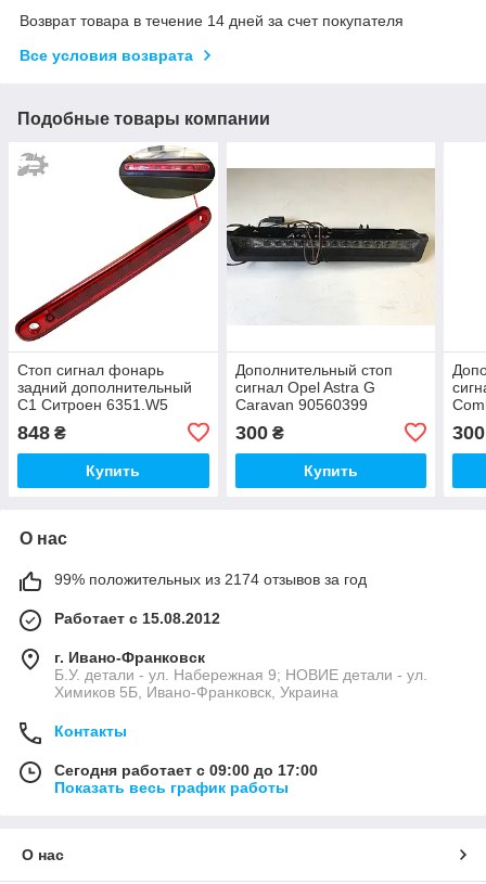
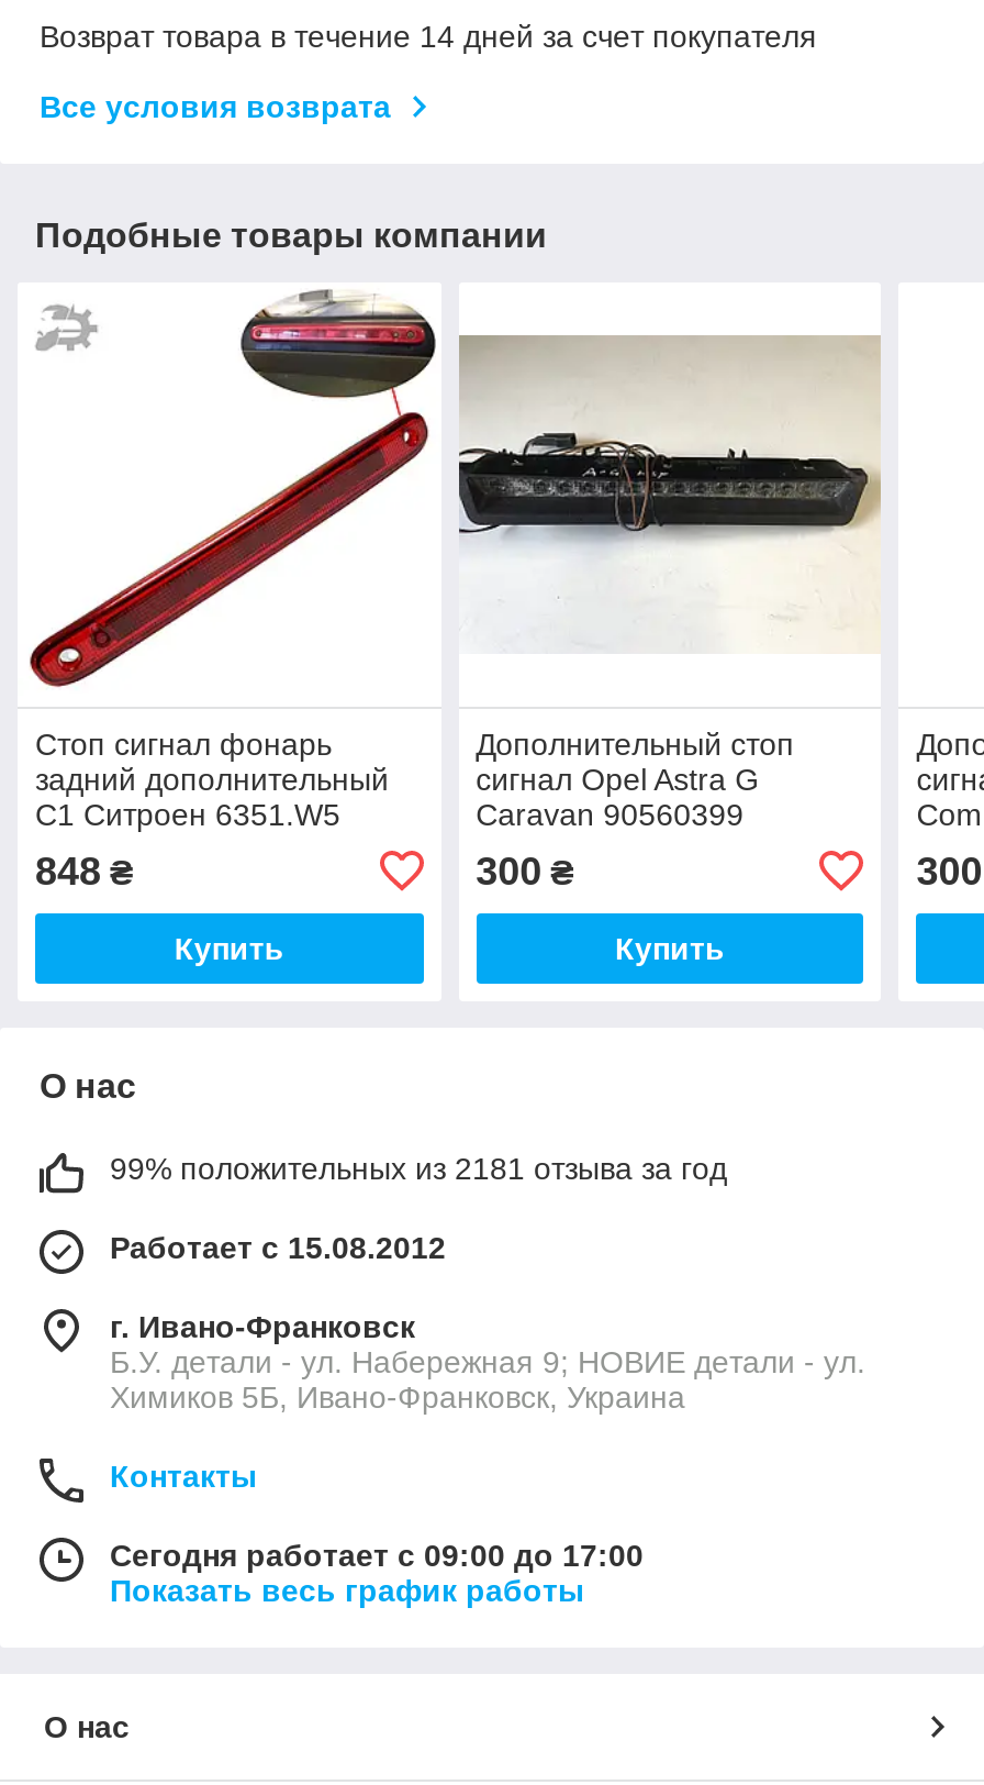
[54,570,367,588] 99% положительных из 2174 отзывов за год -> [110,1150,727,1186] 99% положительных из 2181 отзыва за год

